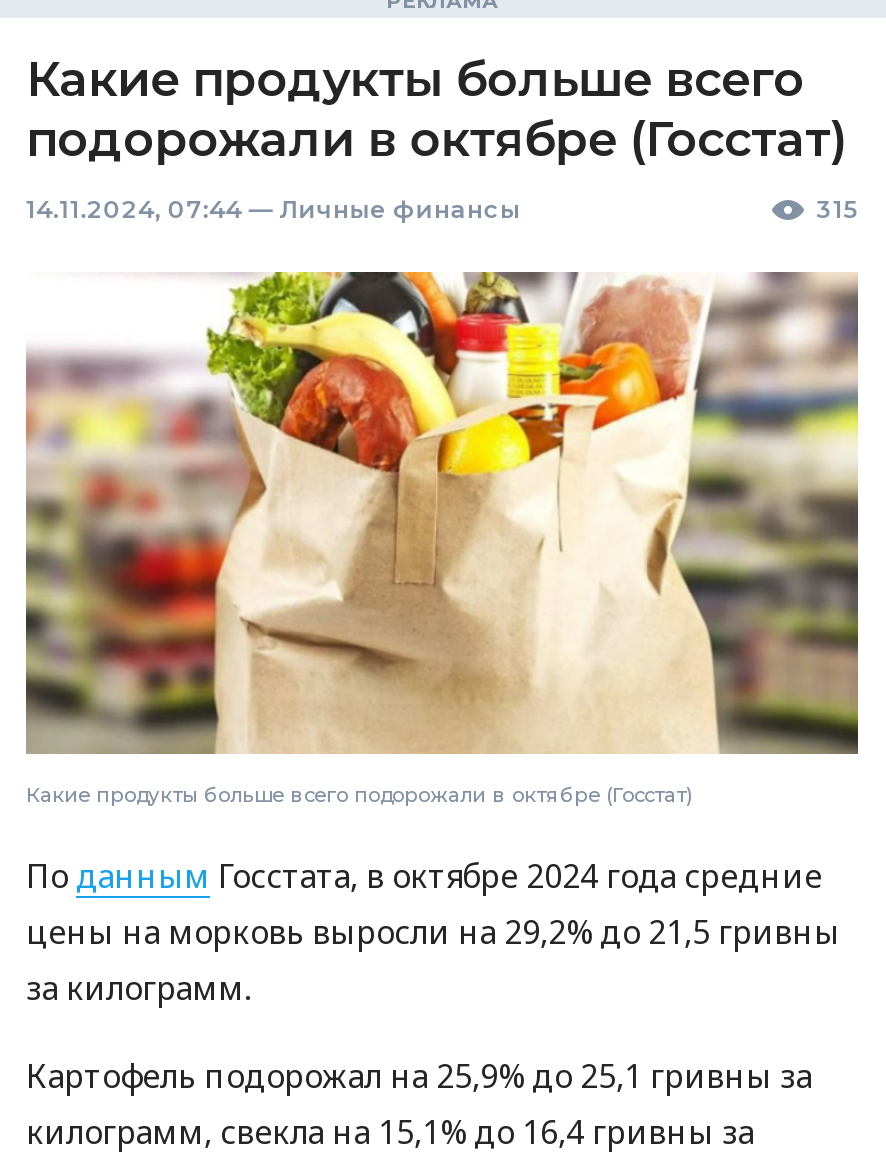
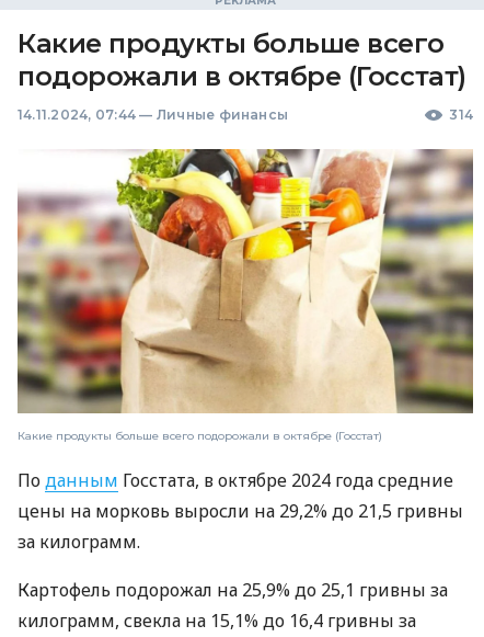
[817,194,858,224] 315 -> [449,106,473,123] 314

